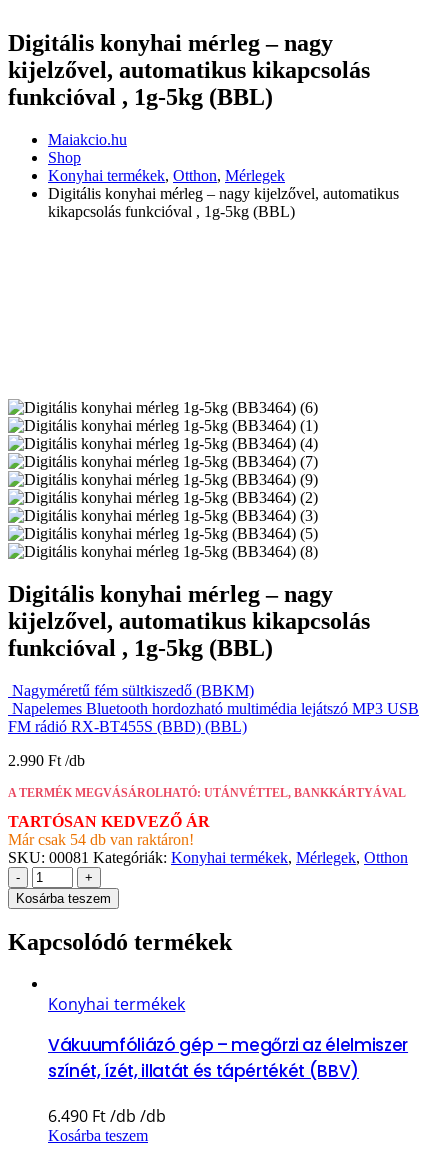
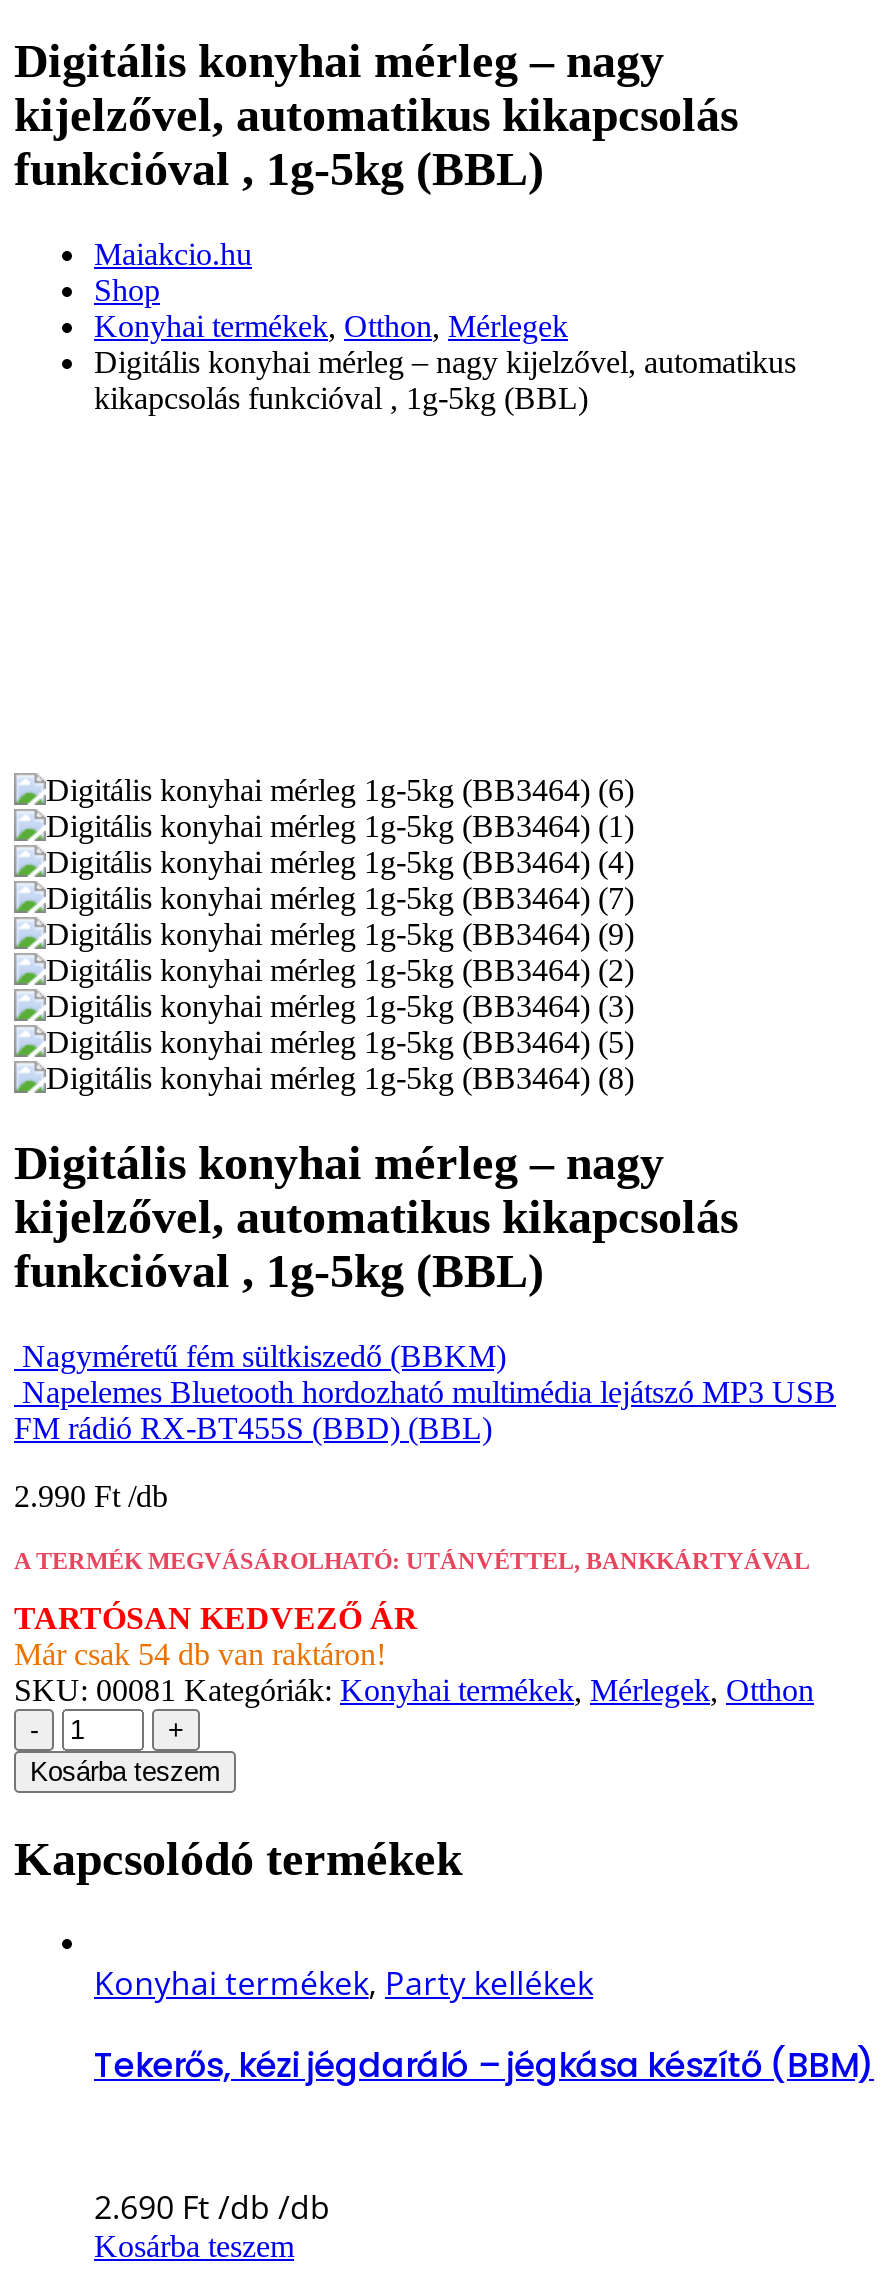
[48,993,185,1015] Konyhai termékek -> [94,1962,593,2006] Konyhai termékek, Party kellékek
[48,1033,408,1083] Vákuumfóliázó gép – megőrzi az élelmiszer | színét, ízét, illatát és tápértékét (BBV) -> [94,2042,874,2090] Tekerős, kézi jégdaráló – jégkása készítő (BBM)
[48,1105,106,1127] 6.490 Ft -> [94,2186,210,2230] 2.690 Ft

